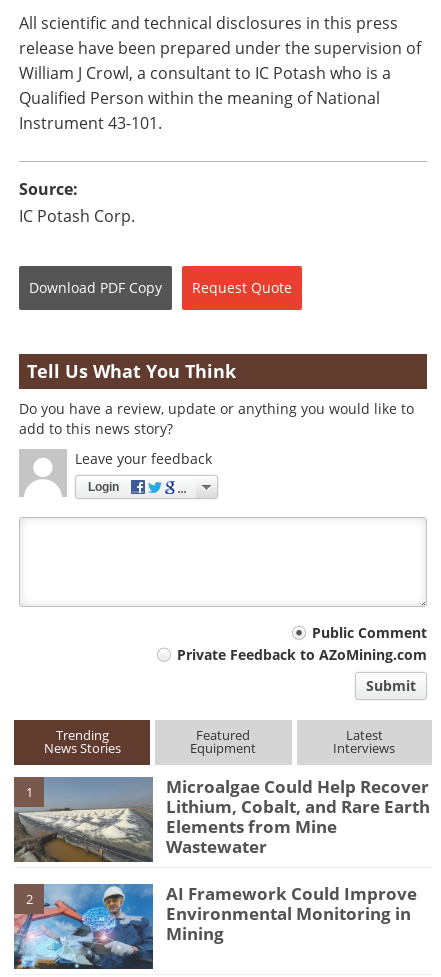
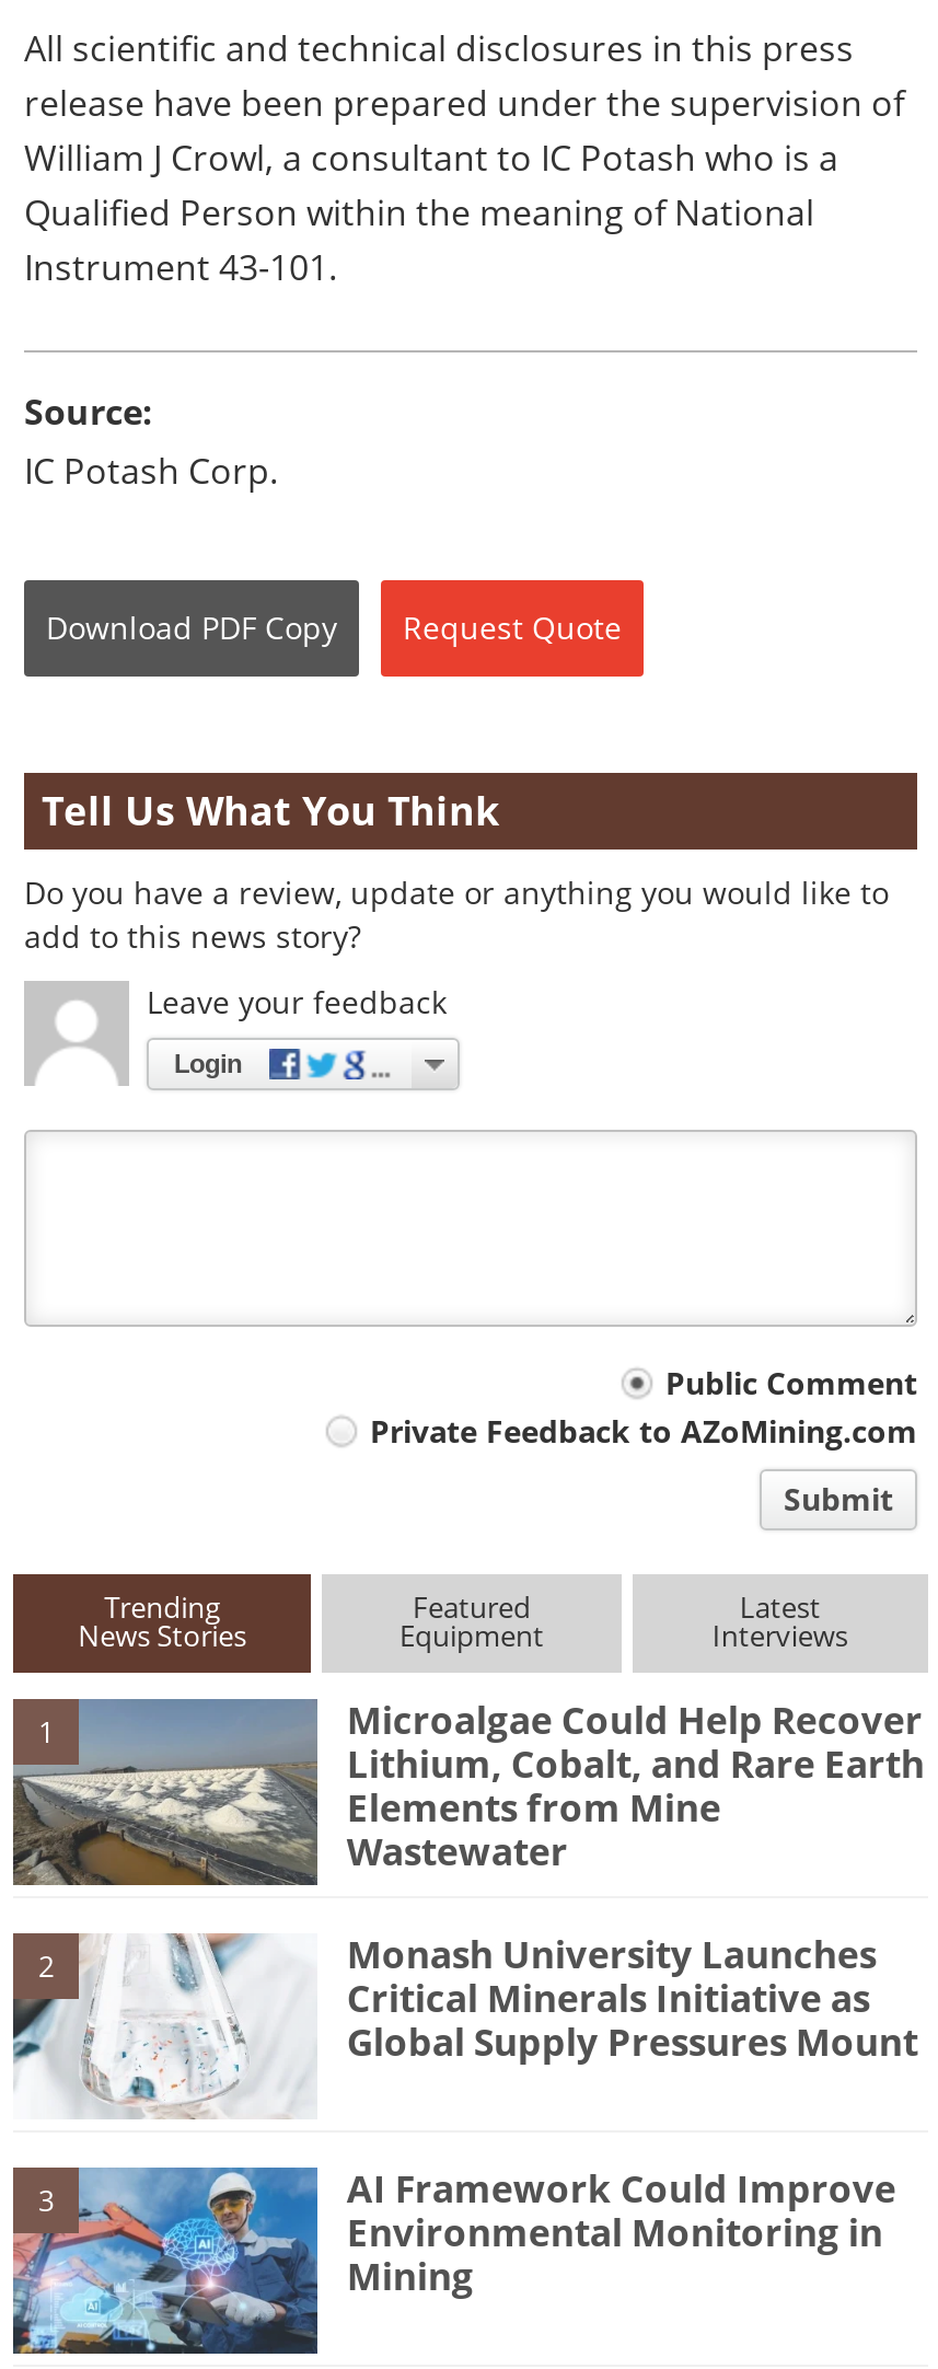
none -> [13,1928,918,2220] [image] | Monash University Launches | Critical Minerals Initiative as | Global Supply Pressures Mount | 3

